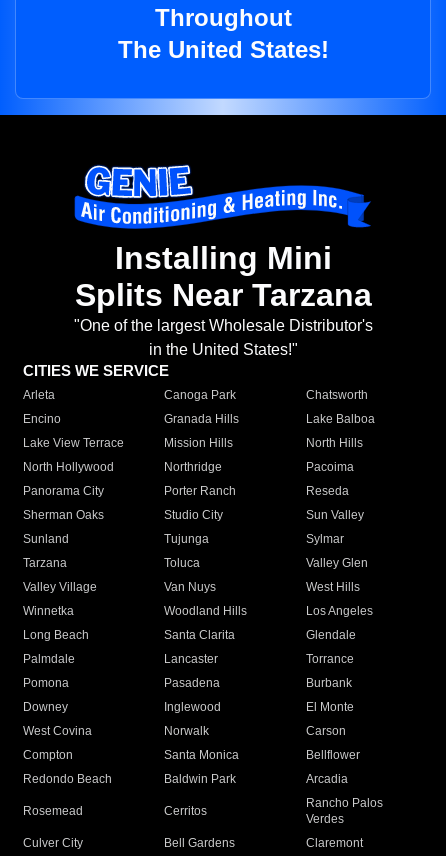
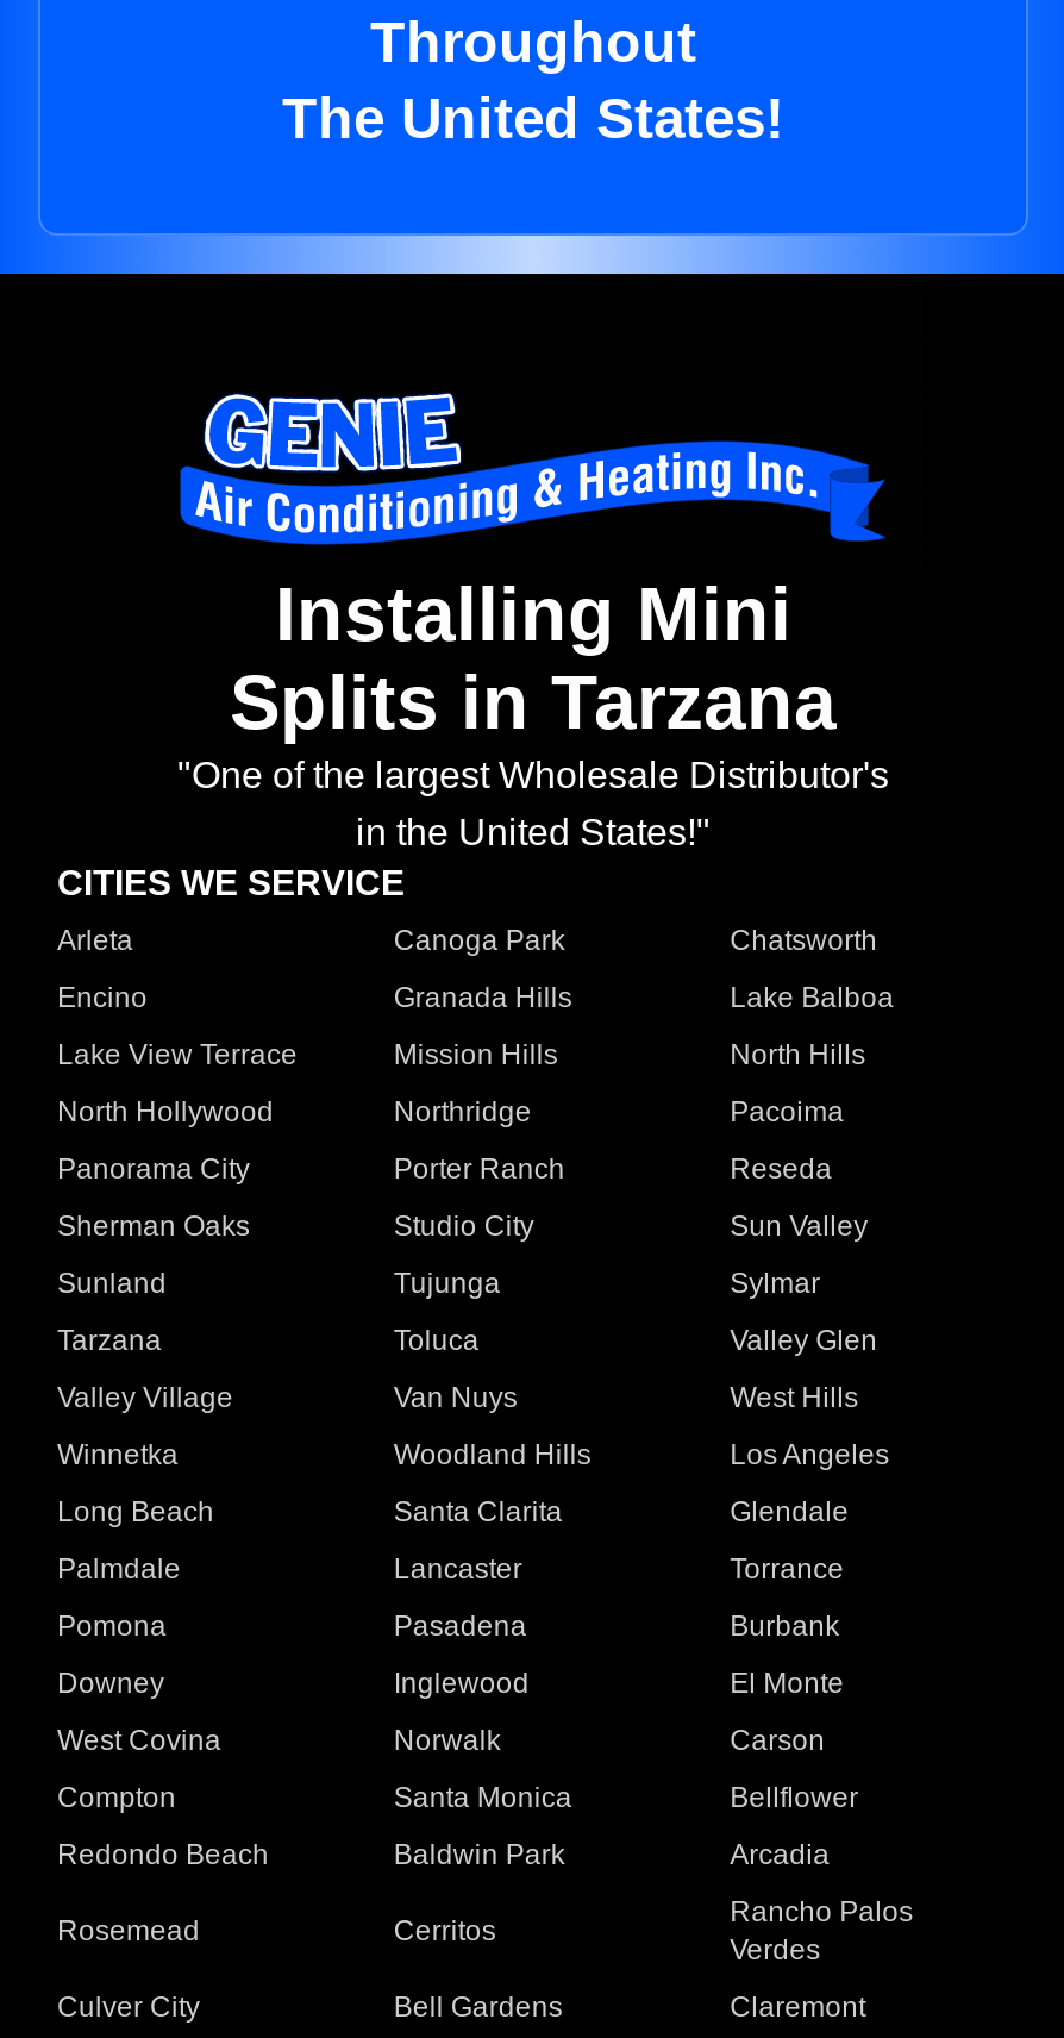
[74,277,371,313] Splits Near Tarzana -> [230,660,837,746] Splits in Tarzana

